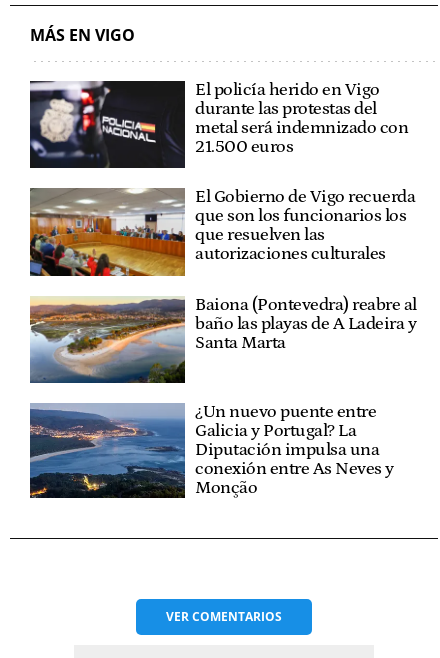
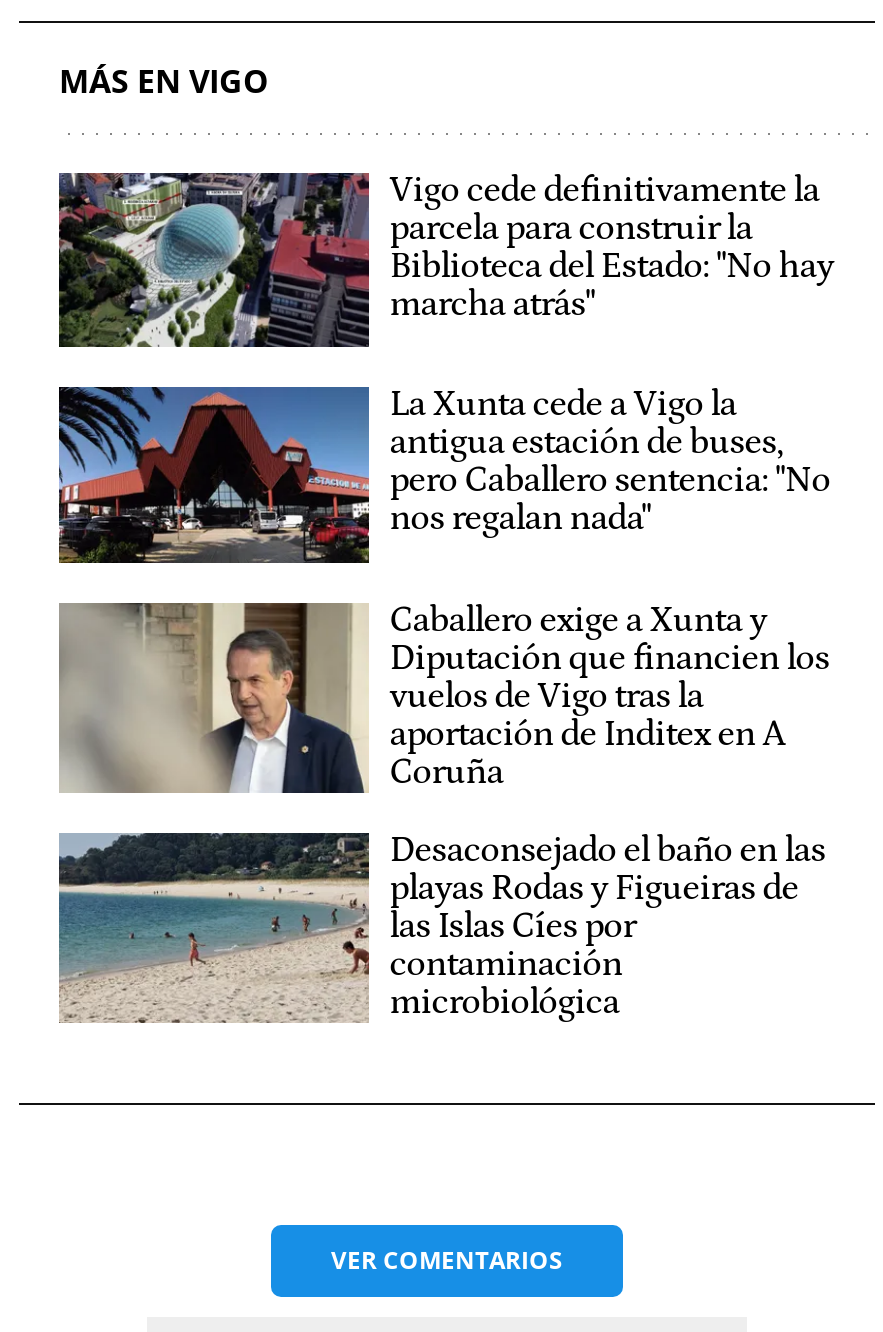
[30,80,408,169] [image] | El policía herido en Vigo | durante las protestas del | metal será indemnizado con | 21.500 euros -> [57,171,833,349] [image] | Vigo cede definitivamente la | parcela para construir la | Biblioteca del Estado: "No hay | marcha atrás"
[29,187,415,277] [image] | El Gobierno de Vigo recuerda | que son los funcionarios los | que resuelven las | autorizaciones culturales -> [57,385,830,565] [image] | La Xunta cede a Vigo la | antigua estación de buses, | pero Caballero sentencia: "No | nos regalan nada"
[30,294,417,384] [image] | Baiona (Pontevedra) reabre al | baño las playas de A Ladeira y | Santa Marta -> [59,600,829,795] [image] | Caballero exige a Xunta y | Diputación que financien los | vuelos de Vigo tras la | aportación de Inditex en A | Coruña
[30,402,394,498] [image] | ¿Un nuevo puente entre | Galicia y Portugal? La | Diputación impulsa una | conexión entre As Neves y | Monção -> [59,830,825,1023] [image] | Desaconsejado el baño en las | playas Rodas y Figueiras de | las Islas Cíes por | contaminación | microbiológica

